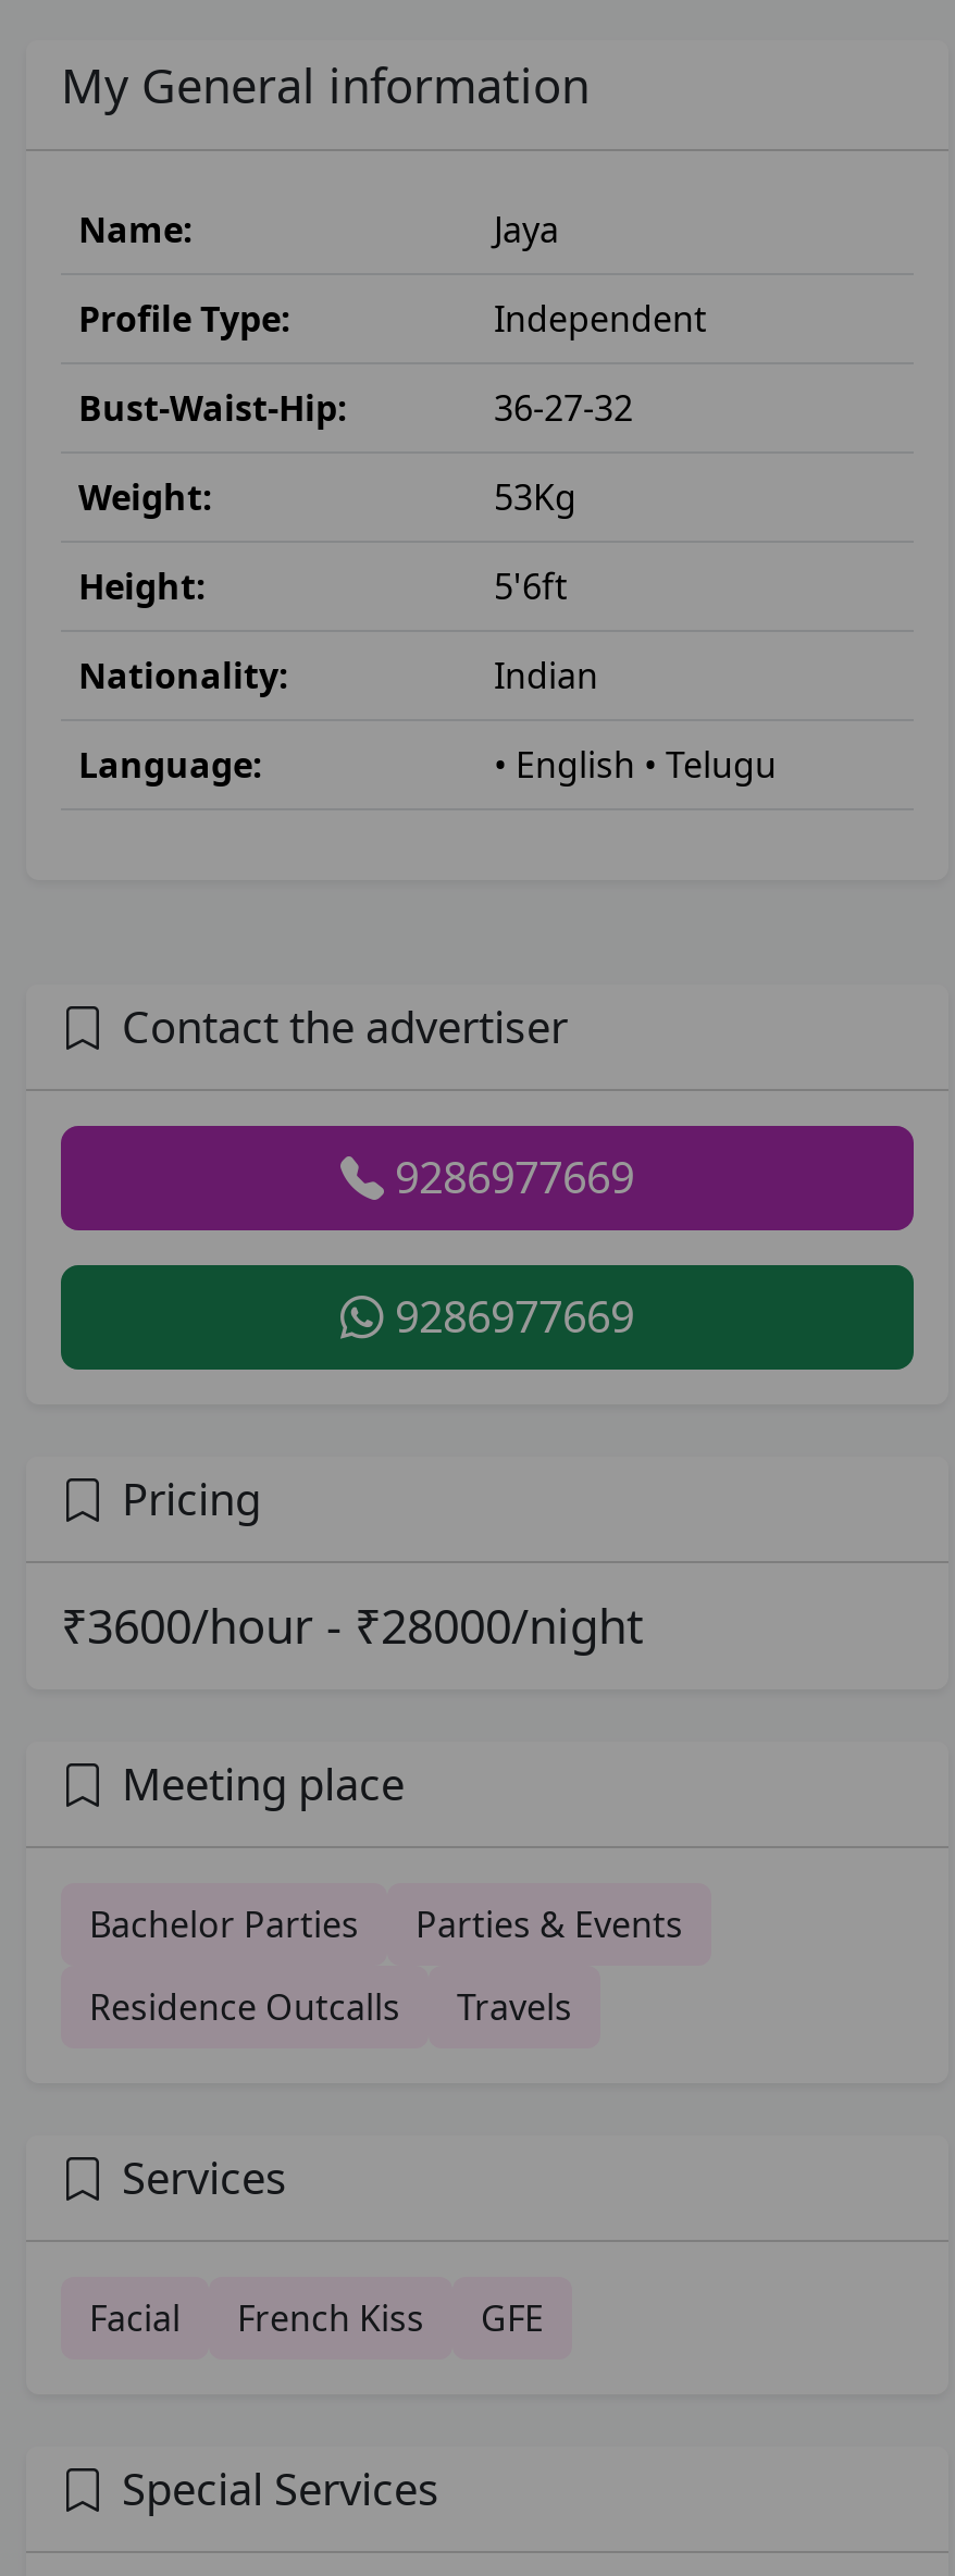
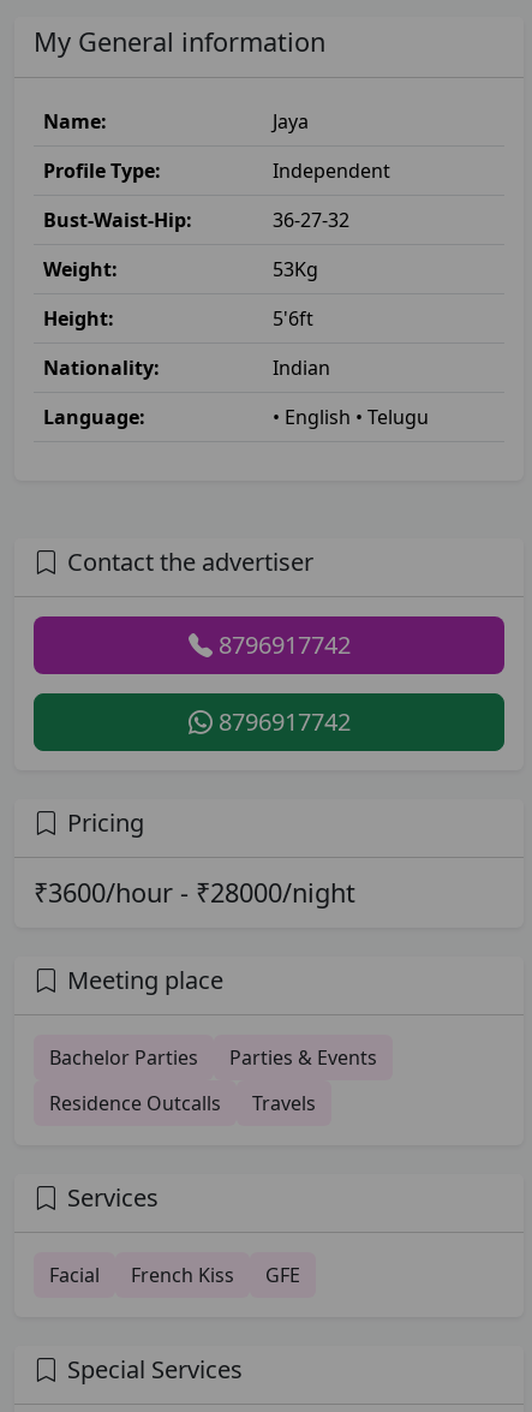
[384,1149,634,1207] 9286977669 -> [212,629,350,661] 8796917742
[384,1288,634,1347] 9286977669 -> [212,706,350,738] 8796917742

